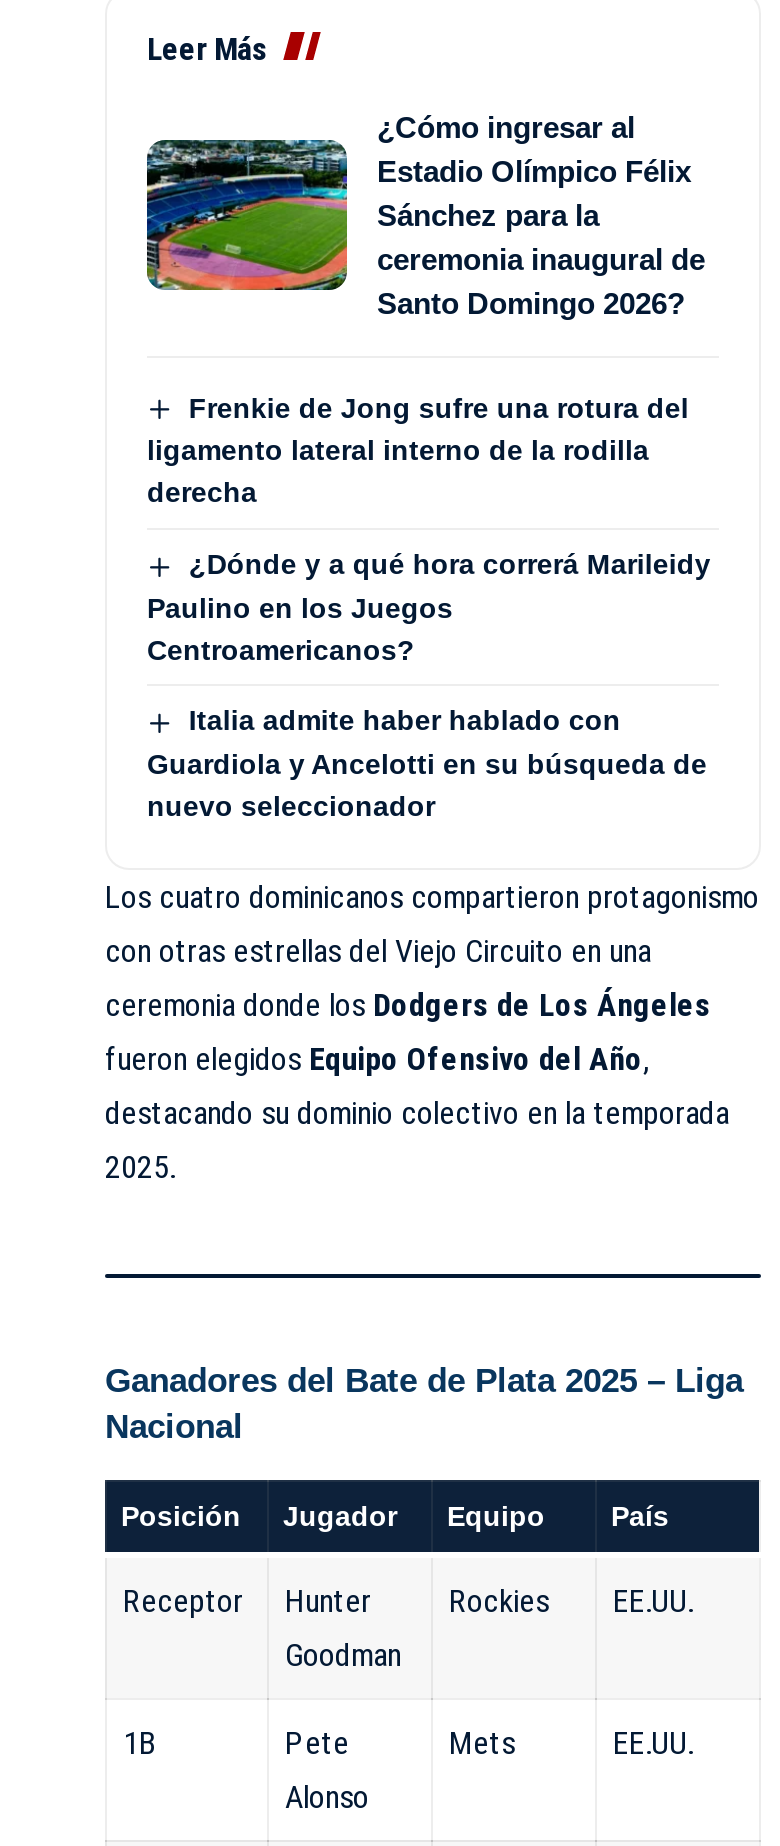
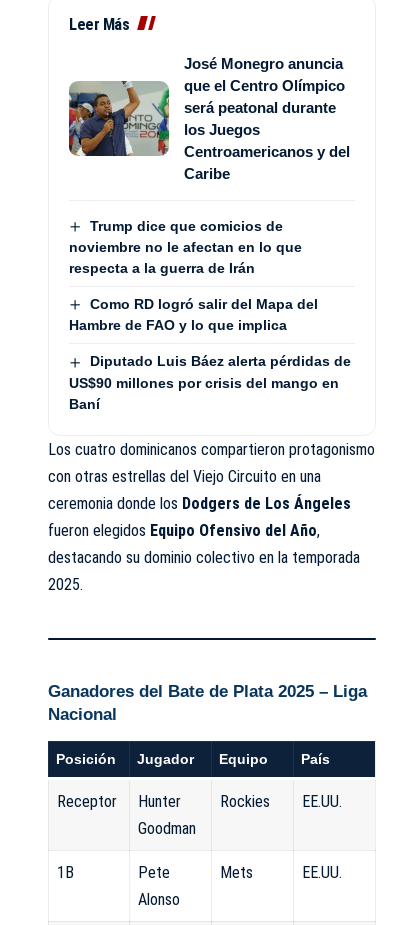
[145,110,705,320] [image] | ¿Cómo ingresar al | Estadio Olímpico Félix | Sánchez para la | ceremonia inaugural de | Santo Domingo 2026? -> [68,55,350,182] [image] | José Monegro anuncia | que el Centro Olímpico | será peatonal durante | los Juegos | Centroamericanos y del | Caribe
[147,392,689,508] Frenkie de Jong sufre una rotura del | ligamento lateral interno de la rodilla | derecha -> [69,218,302,276] Trump dice que comicios de | noviembre no le afectan en lo que | respecta a la guerra de Irán
[147,548,711,665] ¿Dónde y a qué hora correrá Marileidy | Paulino en los Juegos | Centroamericanos? -> [69,296,318,333] Como RD logró salir del Mapa del | Hambre de FAO y lo que implica
[147,705,707,821] Italia admite haber hablado con | Guardiola y Ancelotti en su búsqueda de | nuevo seleccionador -> [69,353,351,412] Diputado Luis Báez alerta pérdidas de | US$90 millones por crisis del mango en | Baní

